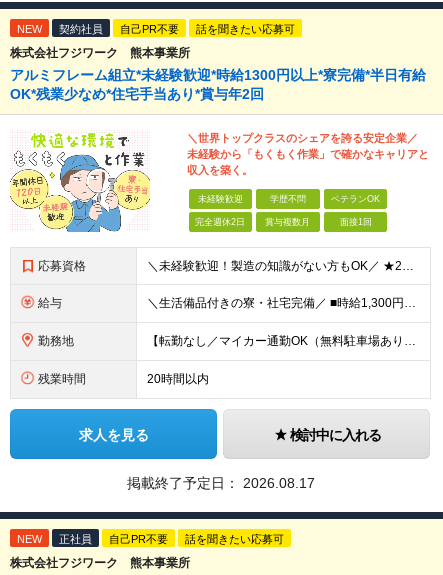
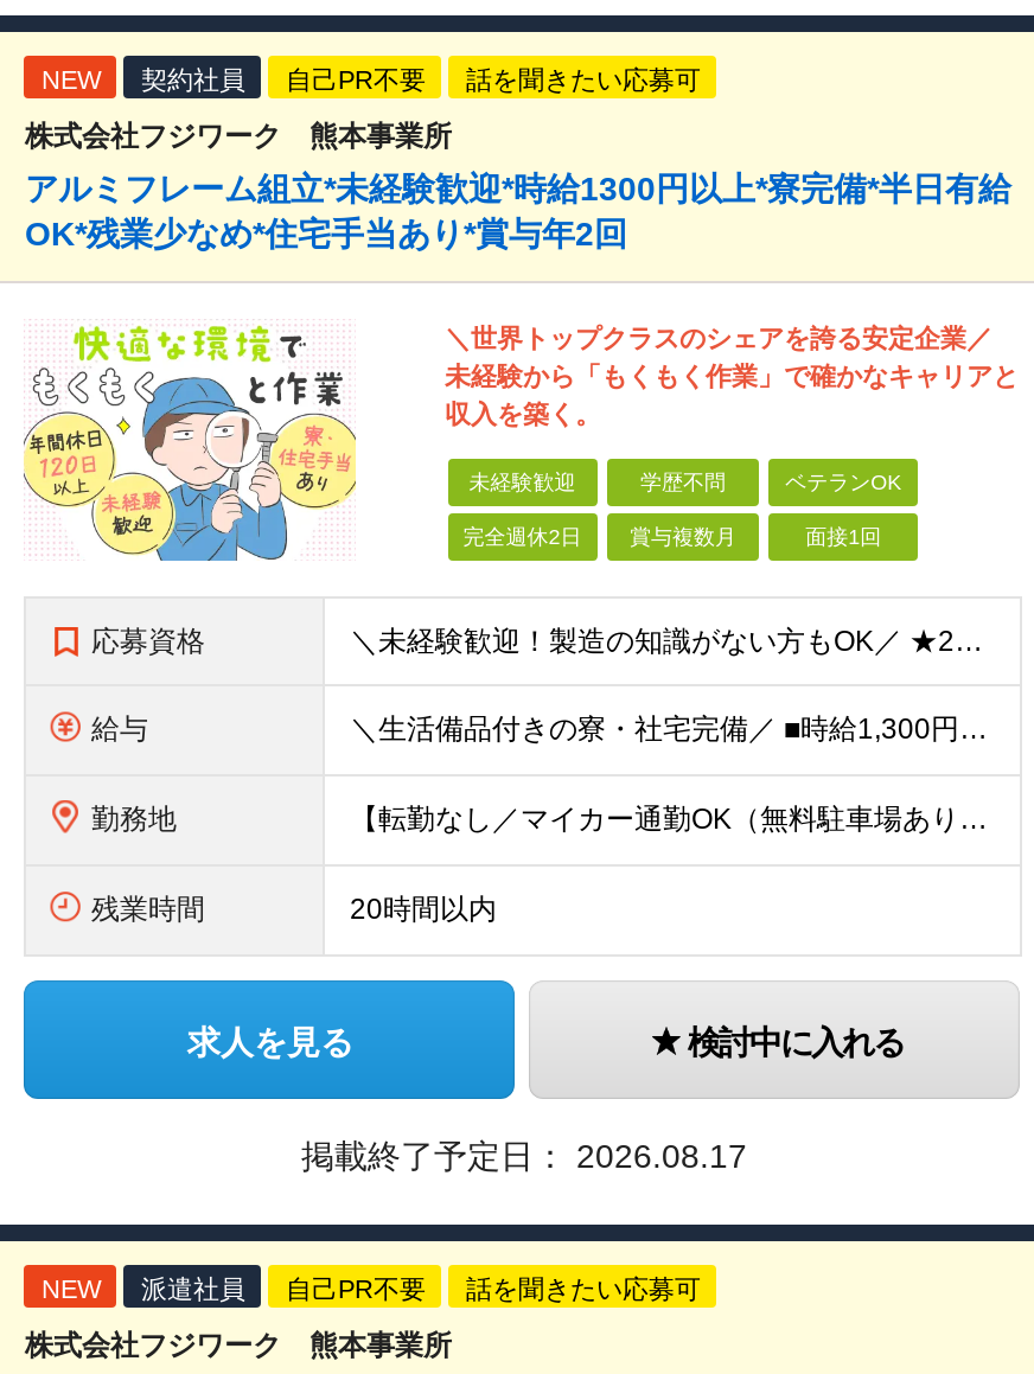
[59,533,92,545] 正社員 -> [141,1274,245,1303] 派遣社員

